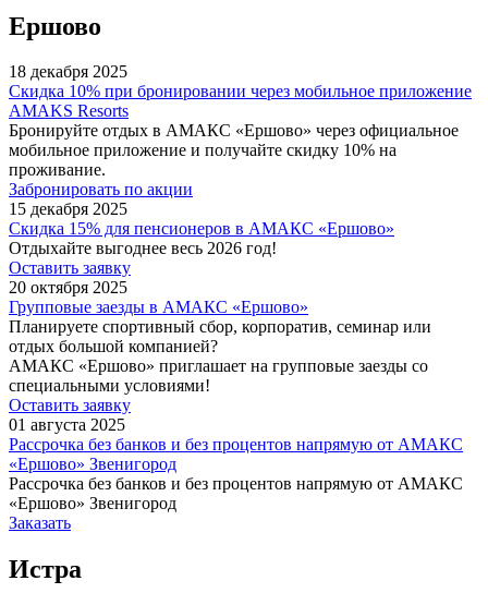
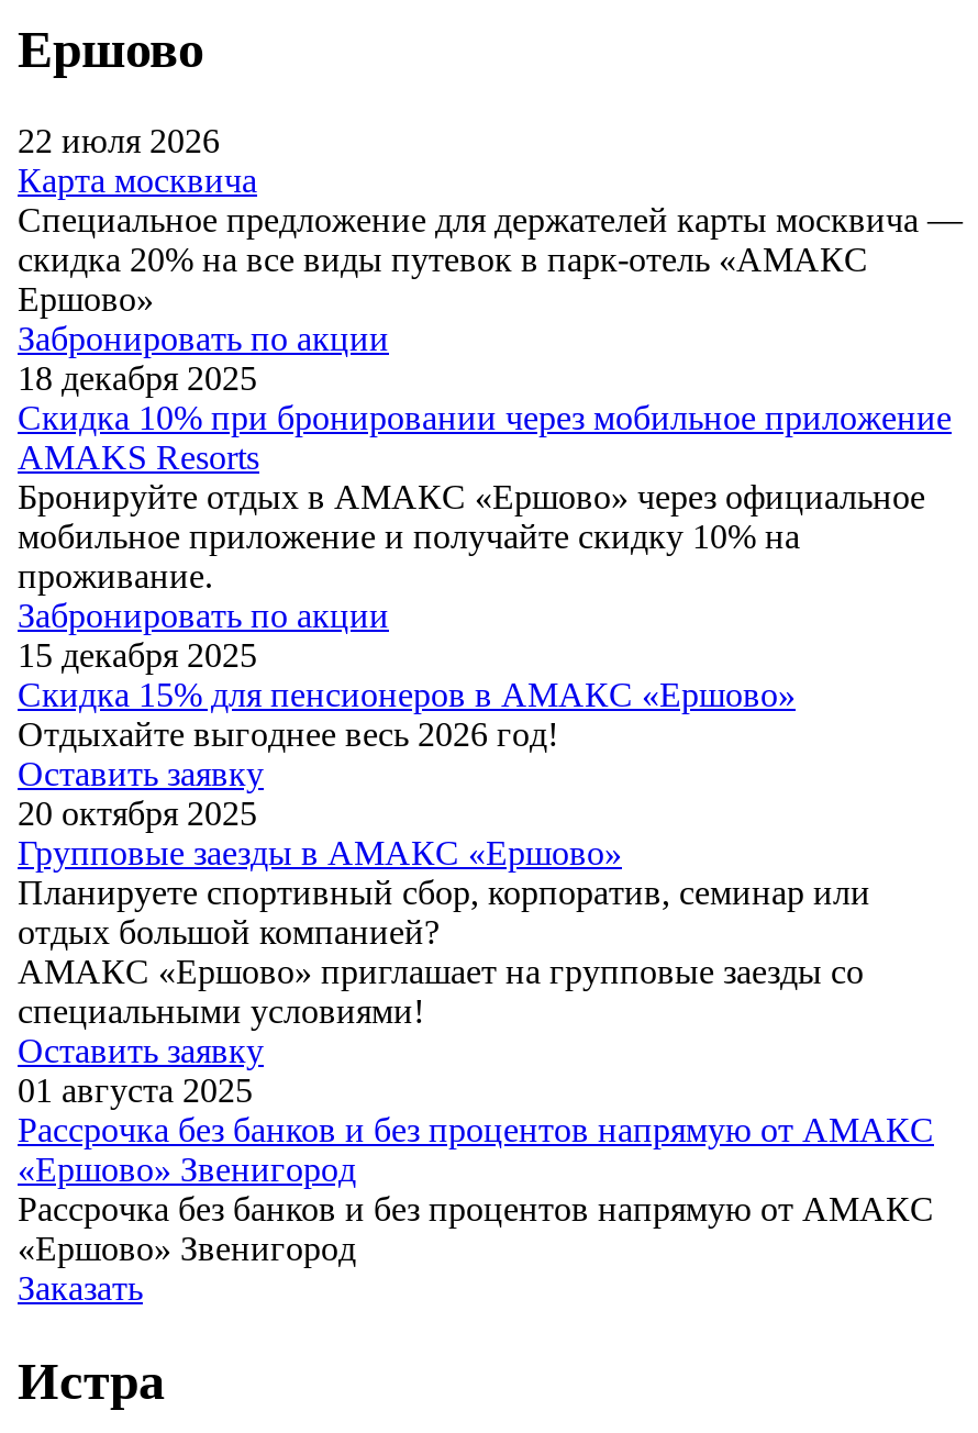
none -> [18,123,963,358] 22 июля 2026 | Карта москвича | Специальное предложение для держателей карты москвича — | скидка 20% на все виды путевок в парк-отель «АМАКС | Ершово» | Забронировать по акции

